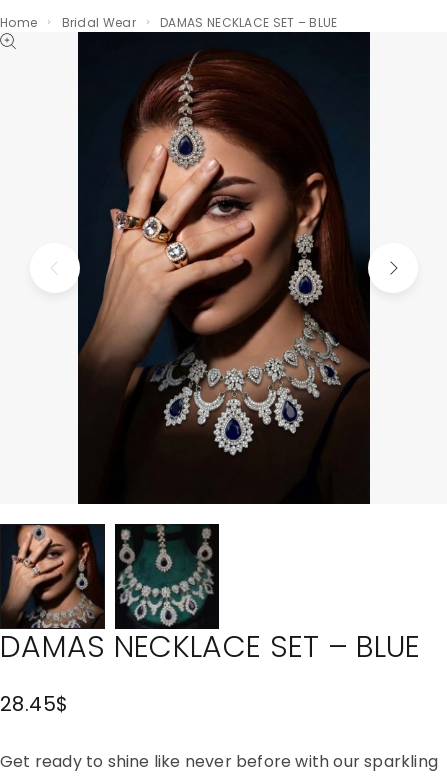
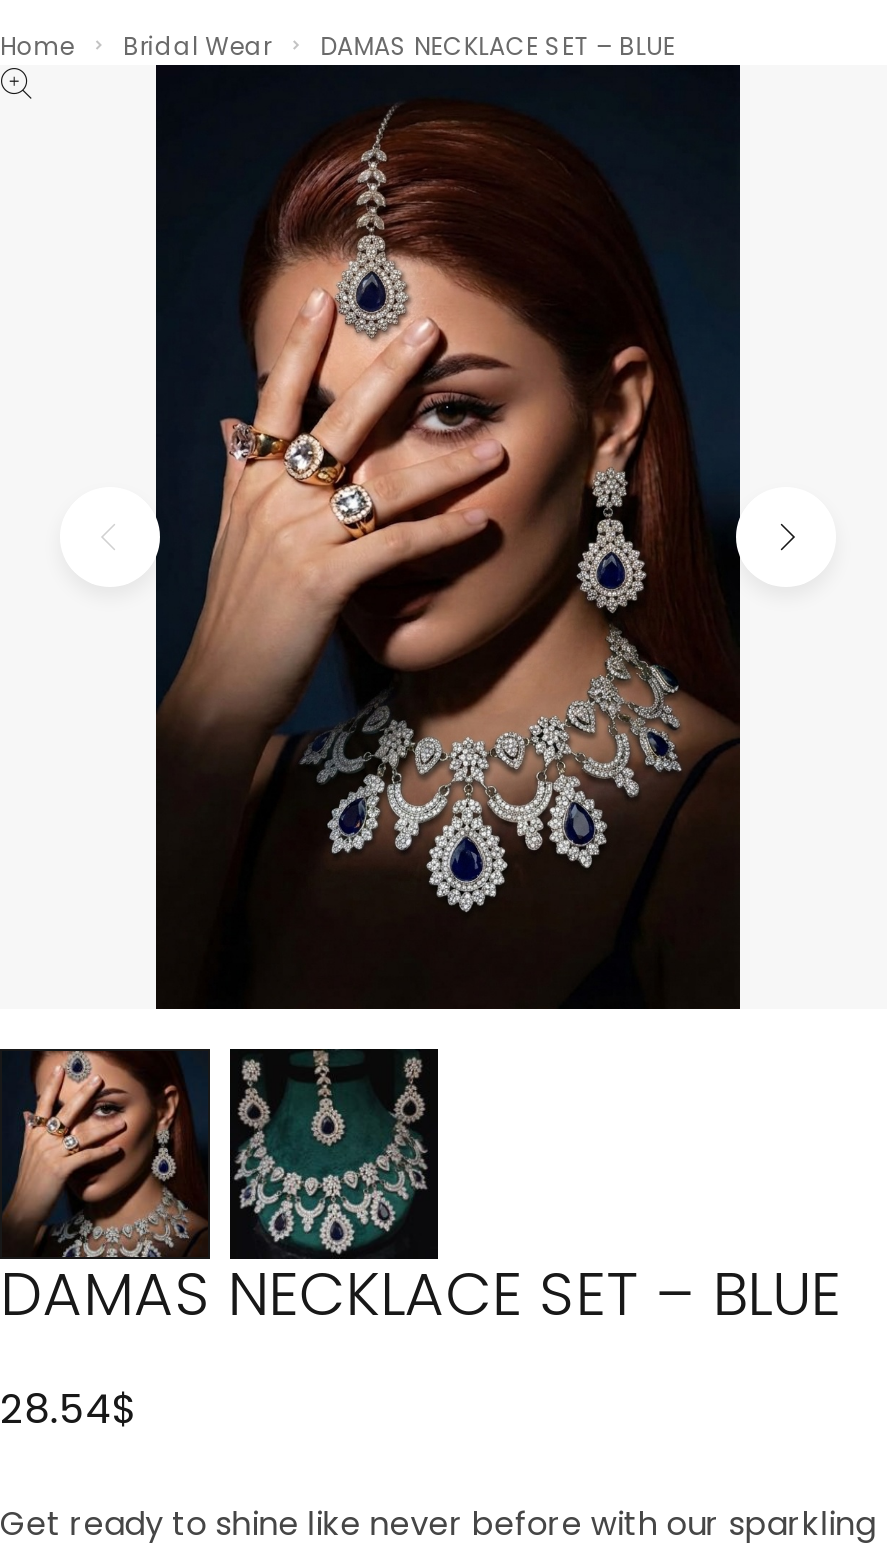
[0,690,68,718] 28.45$ -> [0,1380,137,1436] 28.54$

